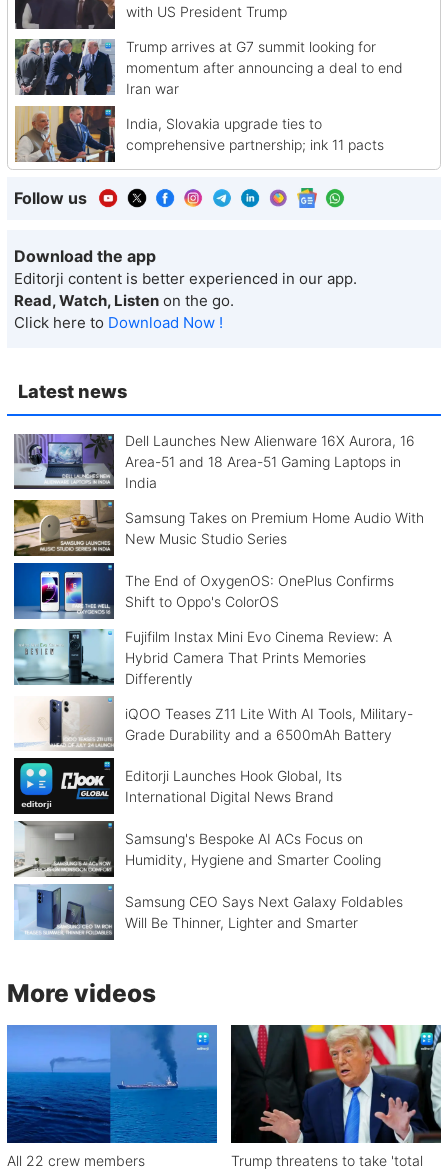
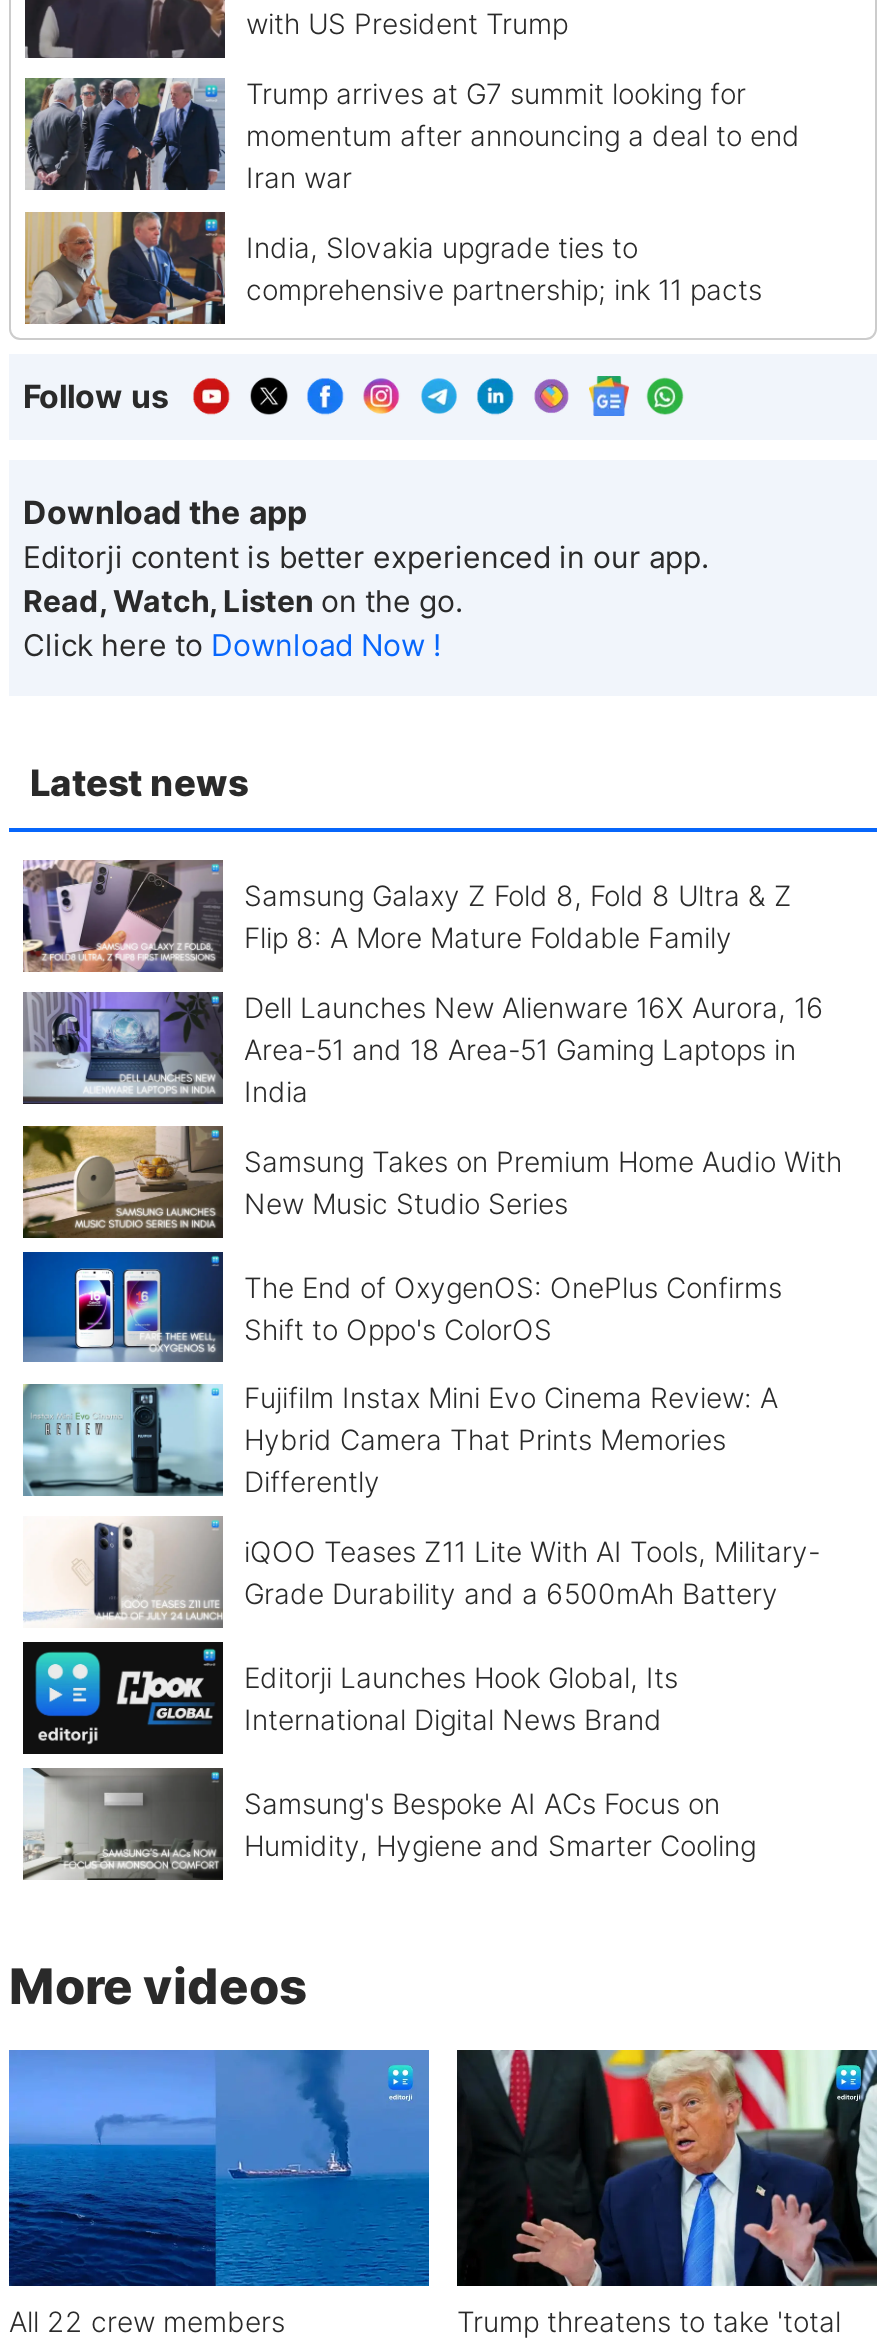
none -> [23,858,792,974] [image] | Samsung Galaxy Z Fold 8, Fold 8 Ultra & Z | Flip 8: A More Mature Foldable Family
moved [12,432,423,868] -> [19,990,842,1862]: [image] | Dell Launches New Alienware 16X Aurora, 16 | Area-51 and 18 Area-51 Gaming Laptops in | ... | Samsung's Bespoke AI ACs Focus on | Humidity, Hygiene and Smarter Cooling
[14,884,402,940] [image] | Samsung CEO Says Next Galaxy Foldables | Will Be Thinner, Lighter and Smarter -> none

